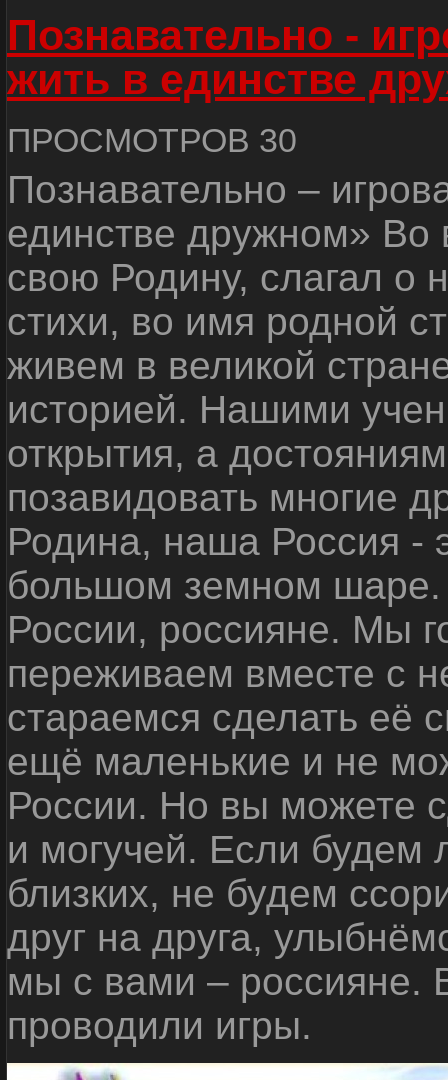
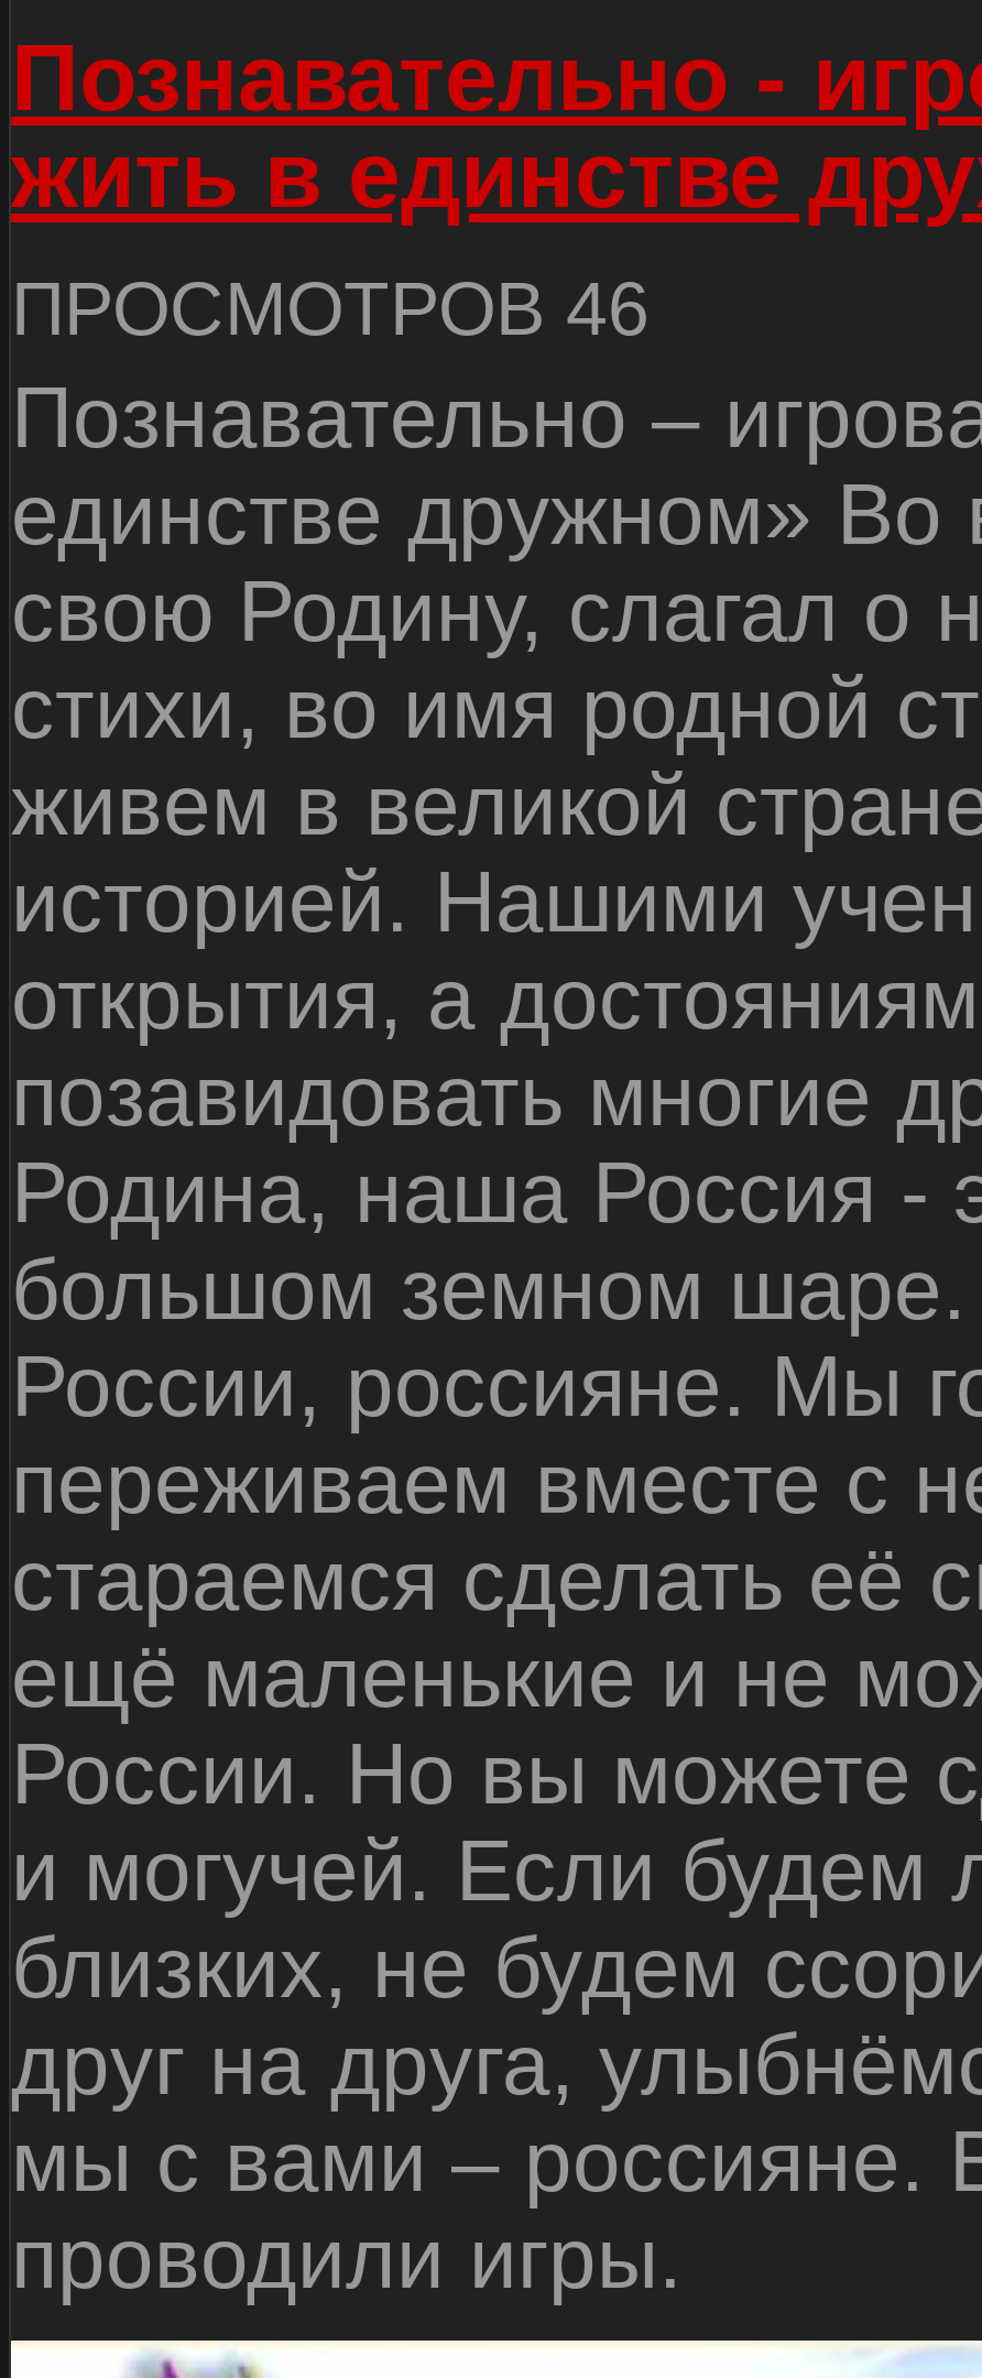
[7,121,297,159] ПРОСМОТРОВ 30 -> [11,266,650,349] ПРОСМОТРОВ 46

